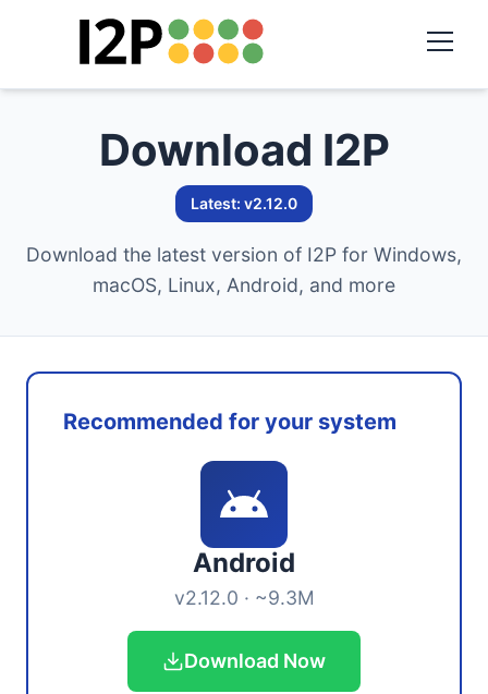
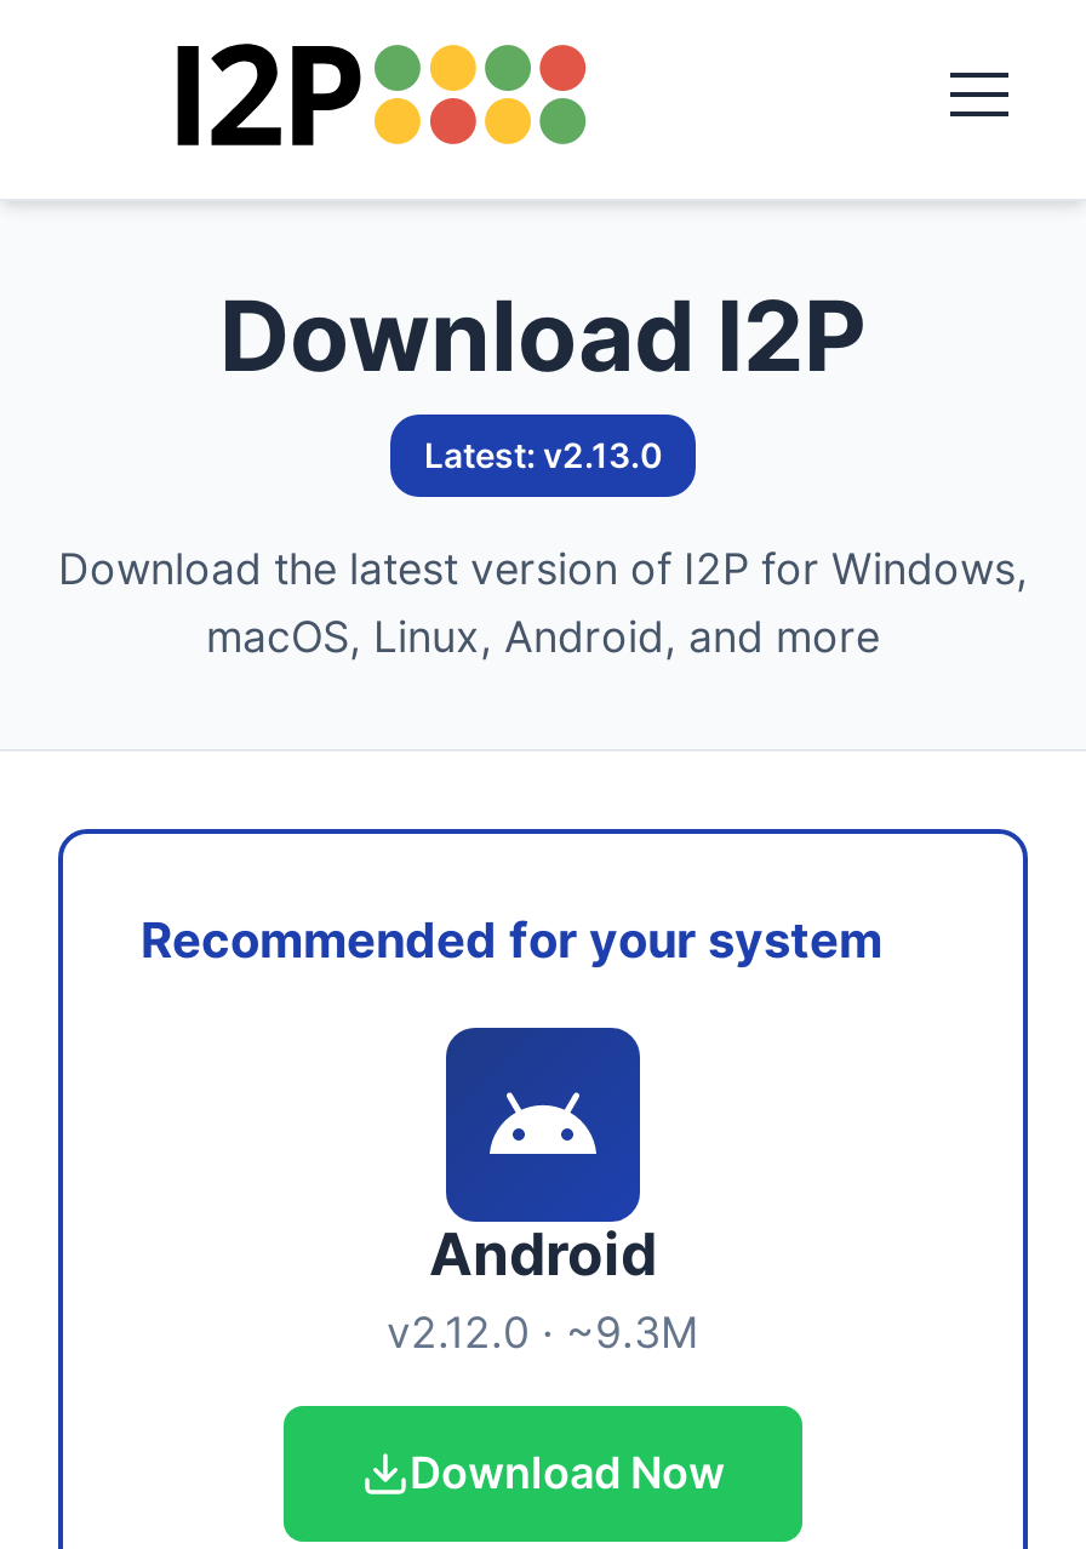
[191,194,297,212] Latest: v2.12.0 -> [424,434,662,475] Latest: v2.13.0

